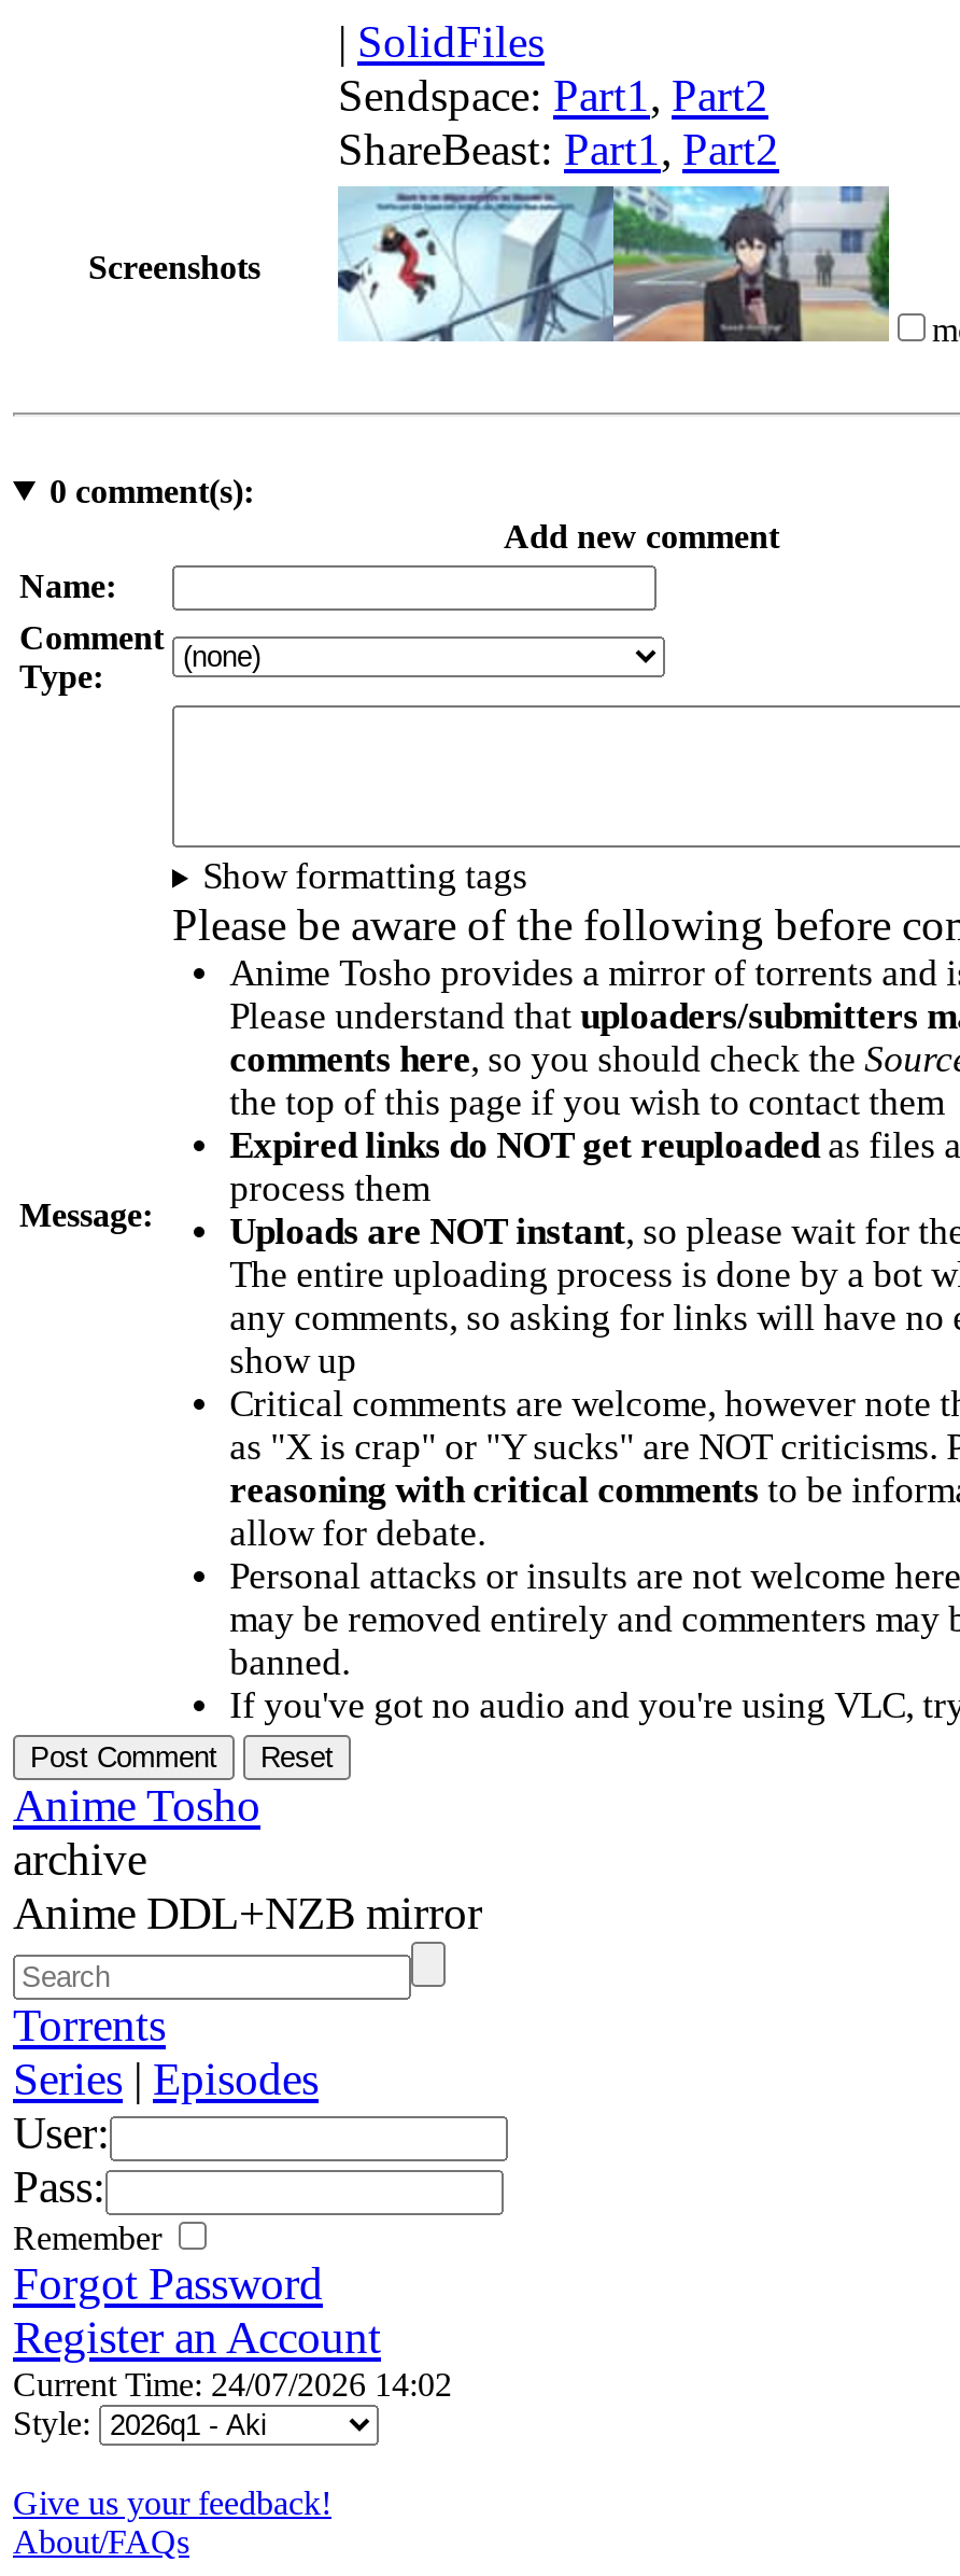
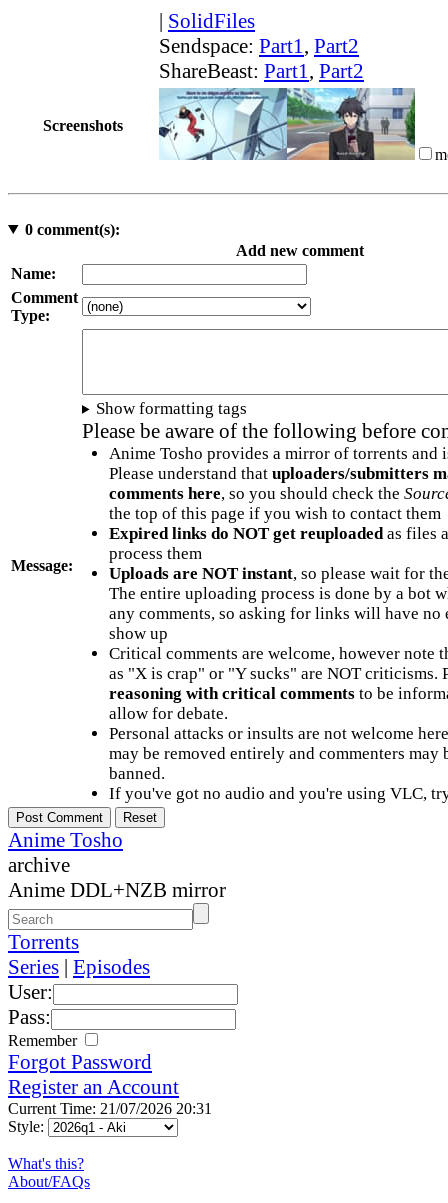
[13,2366,452,2402] Current Time: 24/07/2026 14:02 -> [8,1100,212,1117] Current Time: 21/07/2026 20:31
[13,2484,331,2521] Give us your feedback! -> [8,1155,84,1172] What's this?

